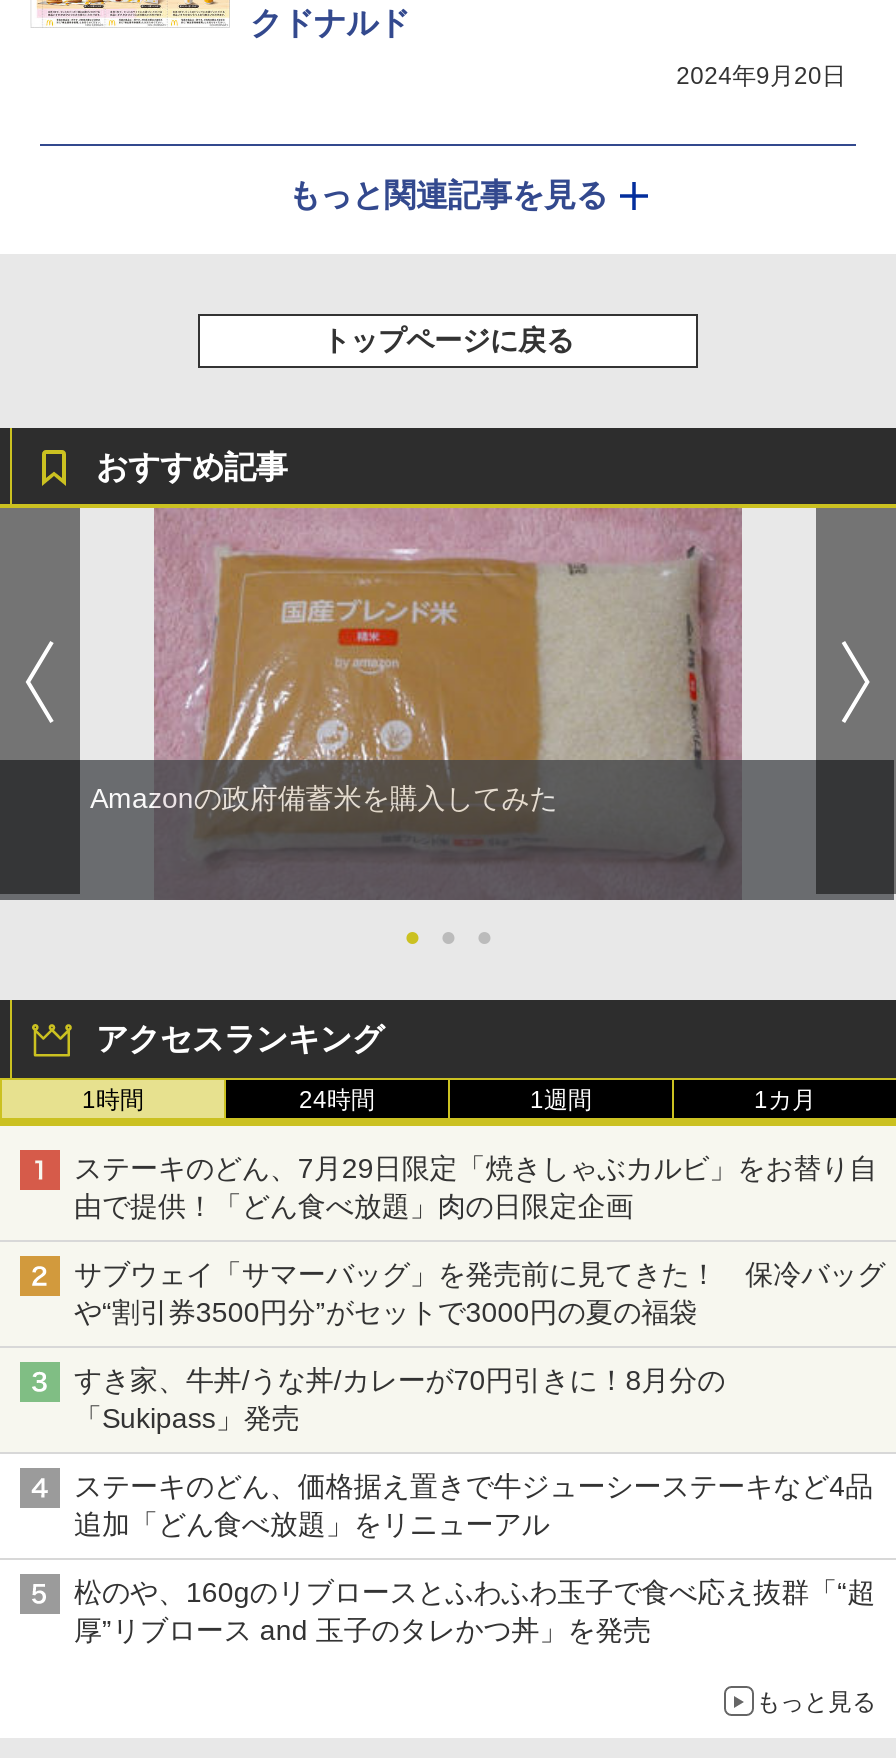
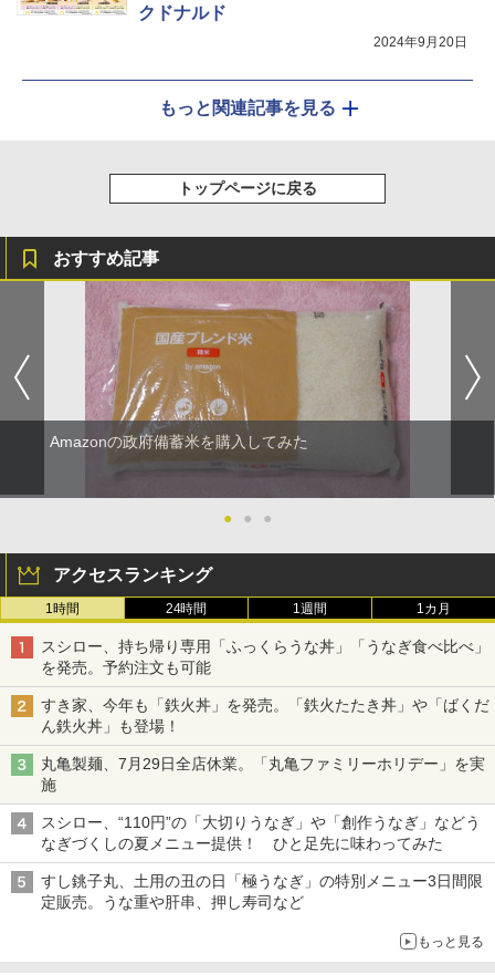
[74,1151,877,1221] ステーキのどん、7月29日限定「焼きしゃぶカルビ」をお替り自 | 由で提供！「どん食べ放題」肉の日限定企画 -> [41,637,489,676] スシロー、持ち帰り専用「ふっくらうな丼」「うなぎ食べ比べ」 | を発売。予約注文も可能
[74,1257,885,1327] サブウェイ「サマーバッグ」を発売前に見てきた！ 保冷バッグ | や“割引券3500円分”がセットで3000円の夏の福袋 -> [41,696,489,734] すき家、今年も「鉄火丼」を発売。「鉄火たたき丼」や「ばくだ | ん鉄火丼」も登場！
[74,1363,725,1433] すき家、牛丼/うな丼/カレーが70円引きに！8月分の | 「Sukipass」発売 -> [41,754,485,793] 丸亀製麺、7月29日全店休業。「丸亀ファミリーホリデー」を実 | 施
[74,1469,873,1539] ステーキのどん、価格据え置きで牛ジューシーステーキなど4品 | 追加「どん食べ放題」をリニューアル -> [41,813,480,852] スシロー、“110円”の「大切りうなぎ」や「創作うなぎ」などう | なぎづくしの夏メニュー提供！ ひと足先に味わってみた
[74,1575,875,1645] 松のや、160gのリブロースとふわふわ玉子で食べ応え抜群「“超 | 厚”リブロース and 玉子のタレかつ丼」を発売 -> [41,872,482,910] すし銚子丸、土用の丑の日「極うなぎ」の特別メニュー3日間限 | 定販売。うな重や肝串、押し寿司など

